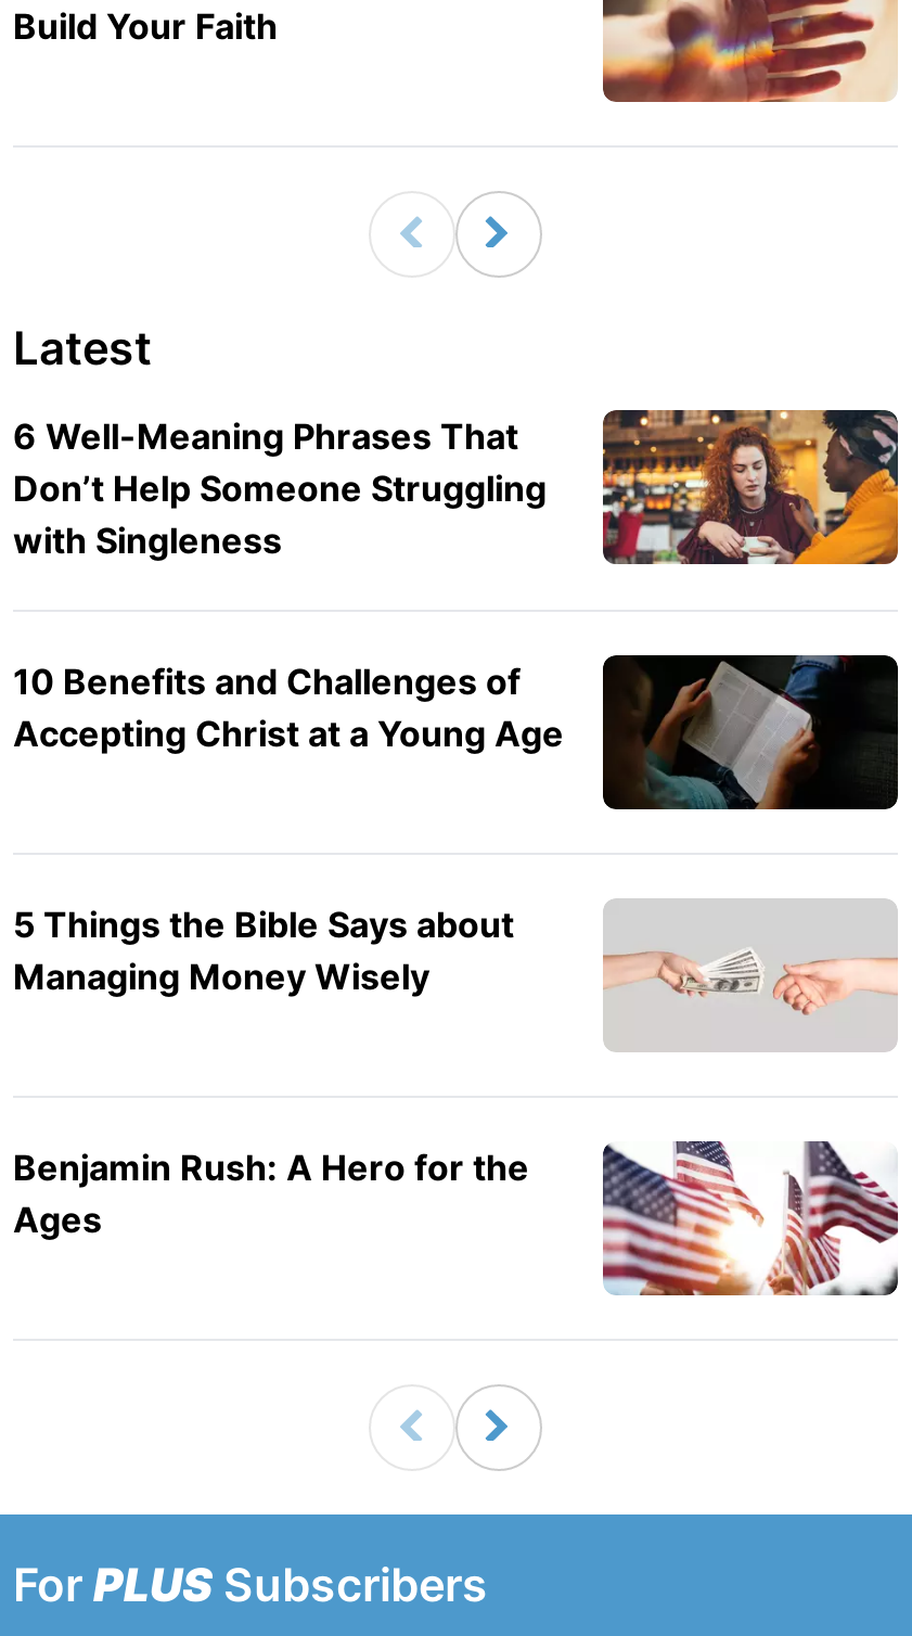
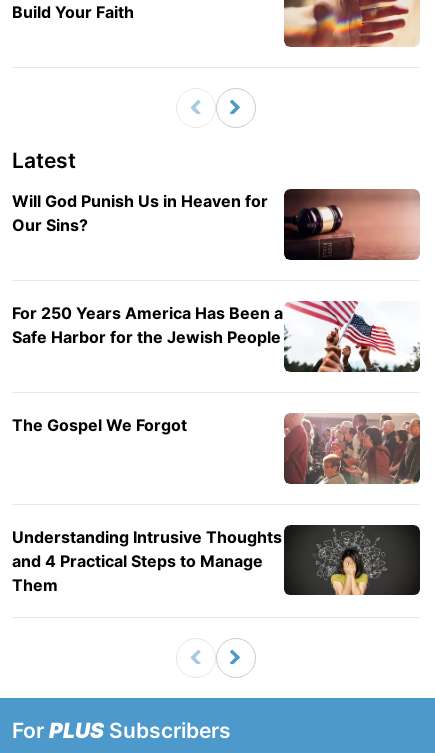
[13,408,900,566] [image] | 6 Well-Meaning Phrases That | Don’t Help Someone Struggling | with Singleness -> [12,188,420,261] [image] | Will God Punish Us in Heaven for | Our Sins?
[13,653,900,811] [image] | 10 Benefits and Challenges of | Accepting Christ at a Young Age -> [12,300,420,373] [image] | For 250 Years America Has Been a | Safe Harbor for the Jewish People
[13,902,514,998] 5 Things the Bible Says about | Managing Money Wisely -> [12,415,187,435] The Gospel We Forgot
[603,898,898,1048] [image] -> [283,413,421,484] [image]
[13,1139,900,1298] [image] | Benjamin Rush: A Hero for the | Ages -> [12,524,421,597] [image] | Understanding Intrusive Thoughts | and 4 Practical Steps to Manage | Them

